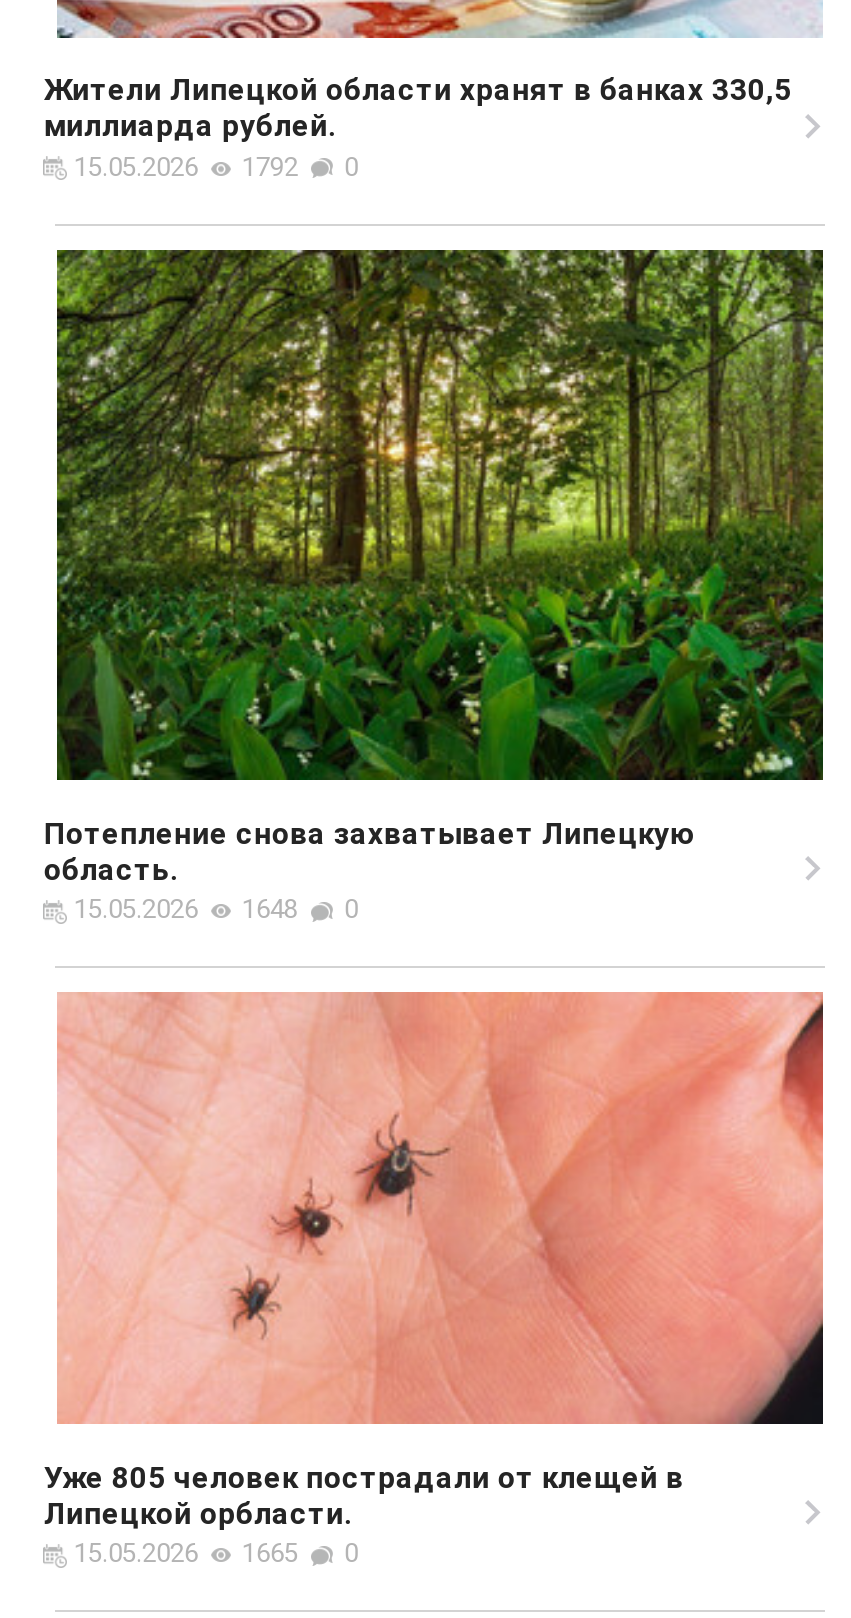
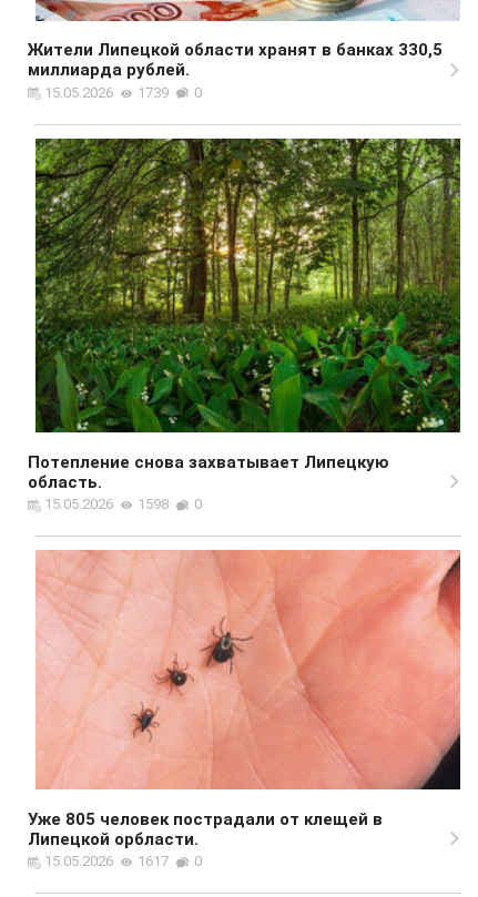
[74,151,358,181] 15.05.2026 1792 0 -> [45,84,202,101] 15.05.2026 1739 0
[74,895,358,925] 15.05.2026 1648 0 -> [45,496,202,513] 15.05.2026 1598 0
[74,1538,358,1568] 15.05.2026 1665 0 -> [45,853,202,869] 15.05.2026 1617 0

